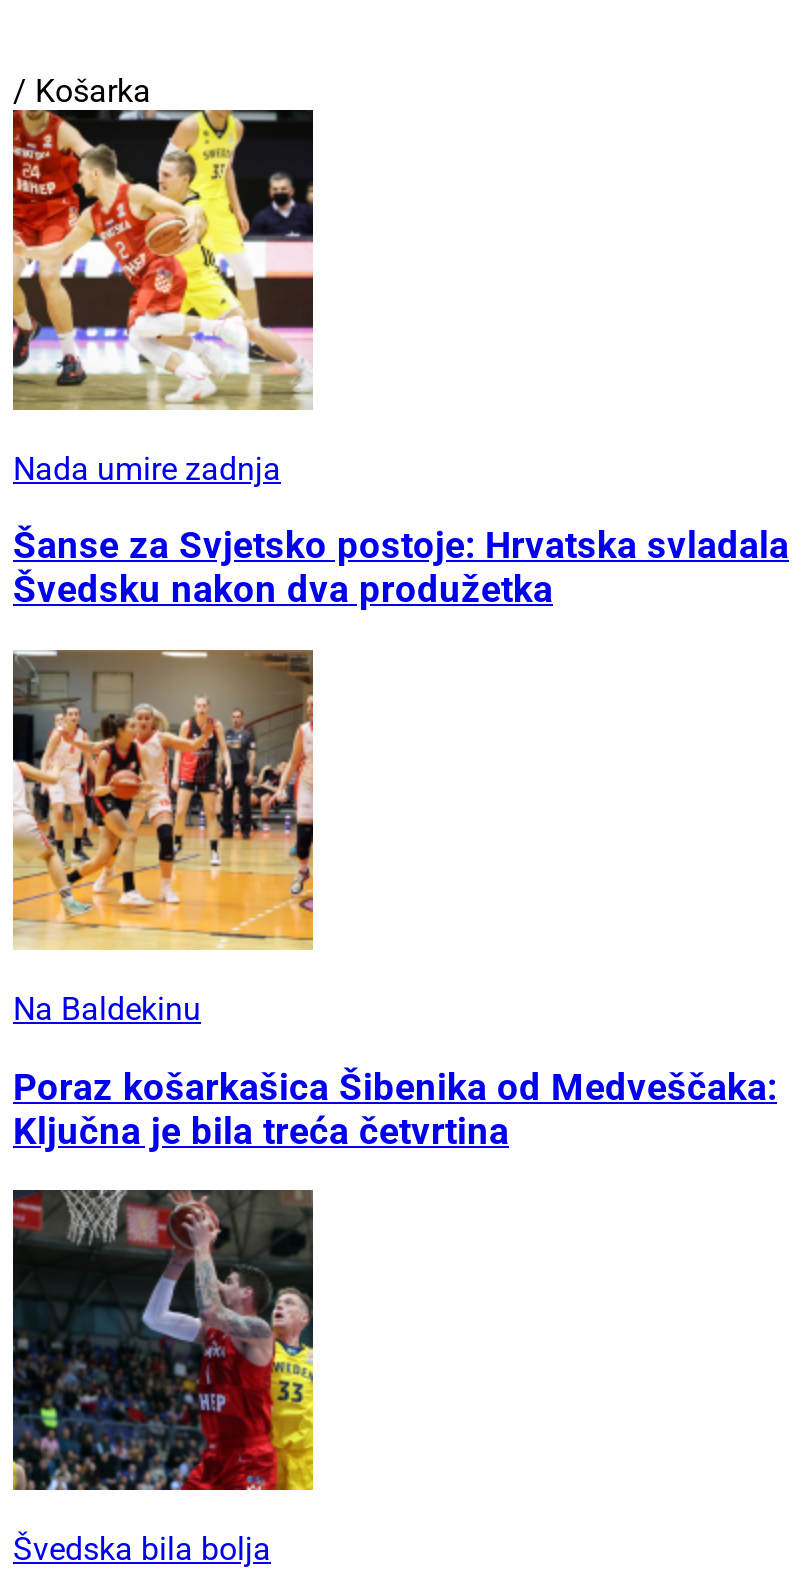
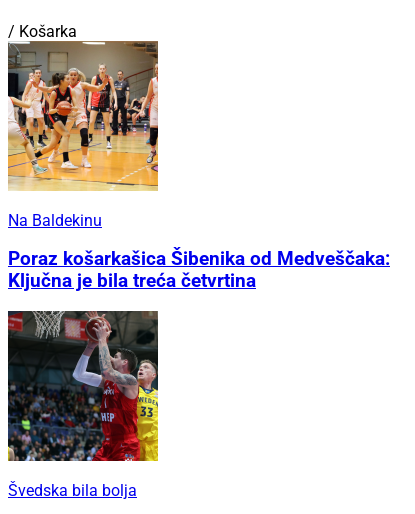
[11,108,789,612] [image] | Nada umire zadnja | Šanse za Svjetsko postoje: Hrvatska svladala | Švedsku nakon dva produžetka -> none

